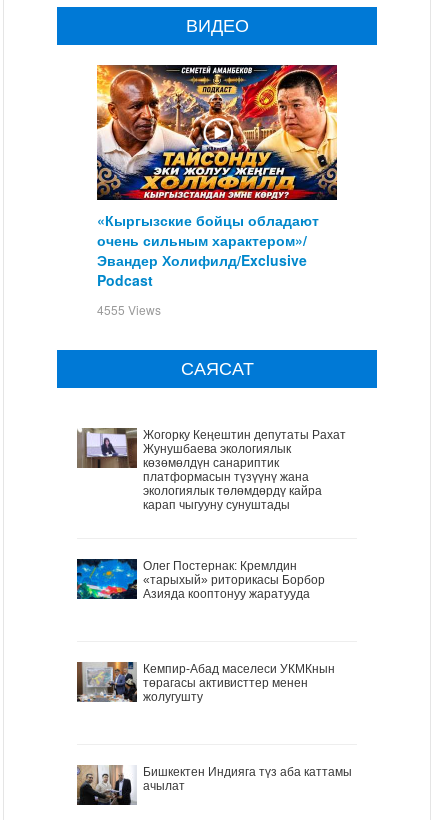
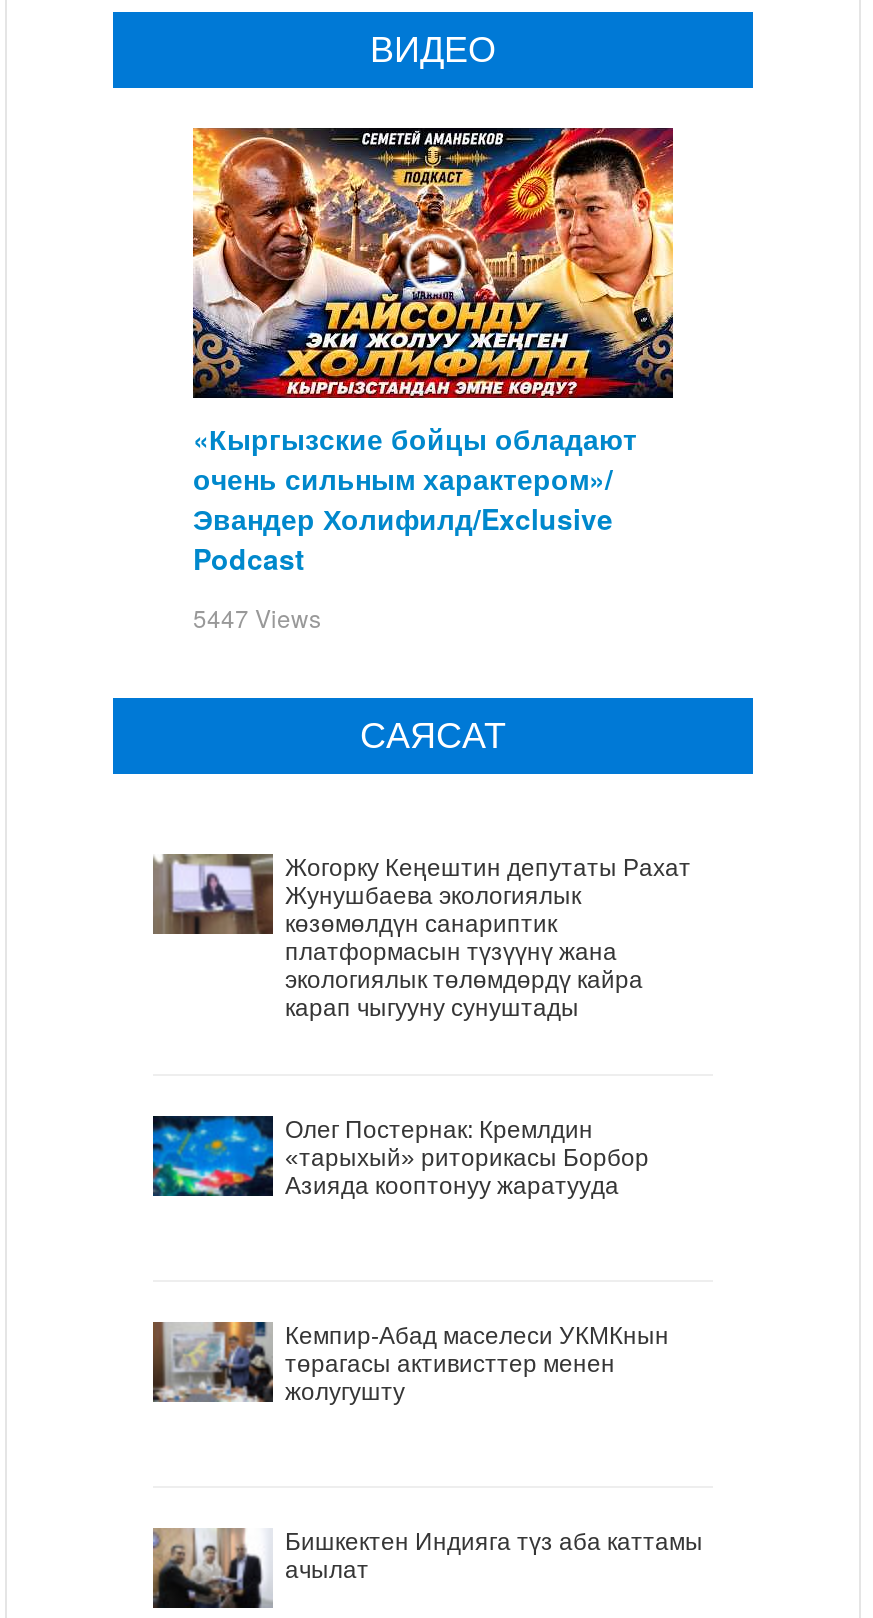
[97,301,161,318] 4555 Views -> [193,600,321,634] 5447 Views

